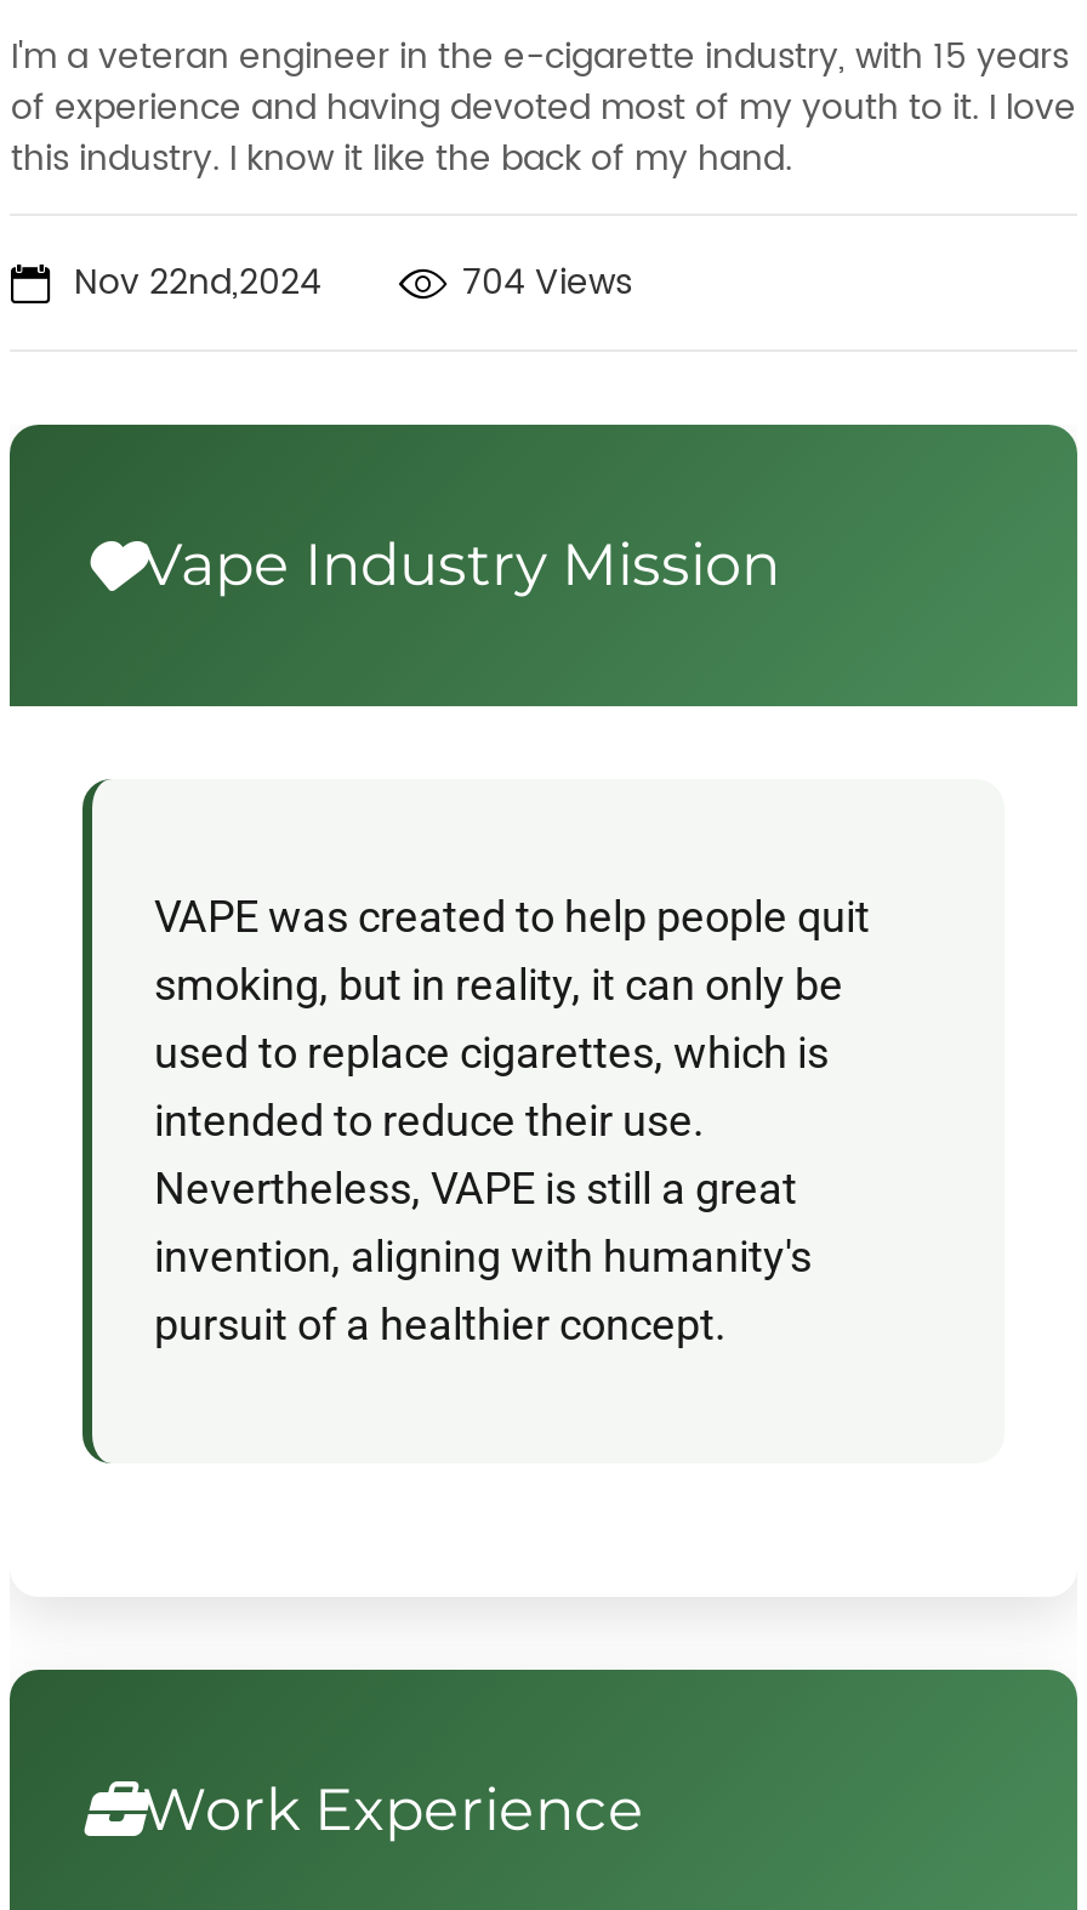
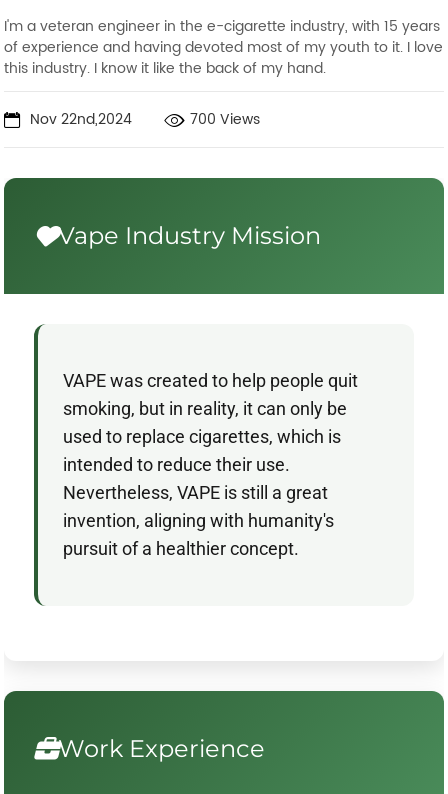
[462,255,632,311] 704 Views -> [190,108,260,131] 700 Views

